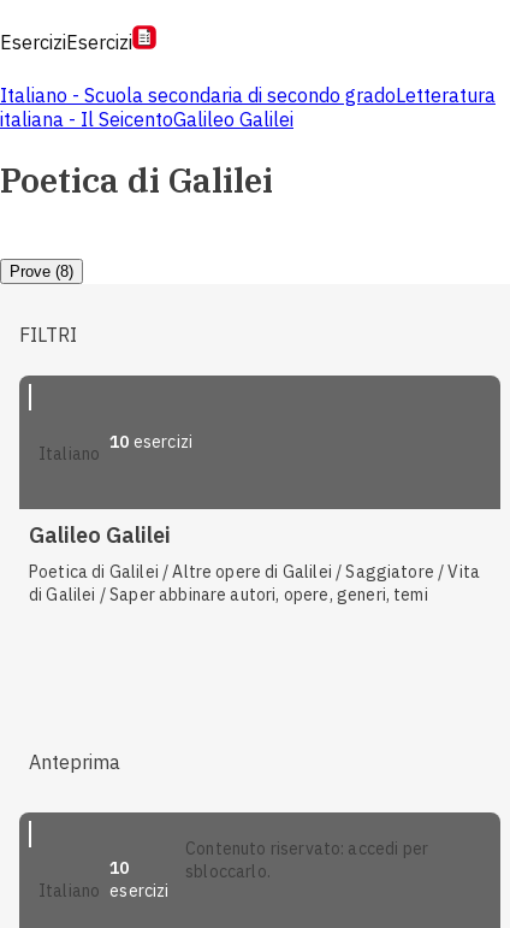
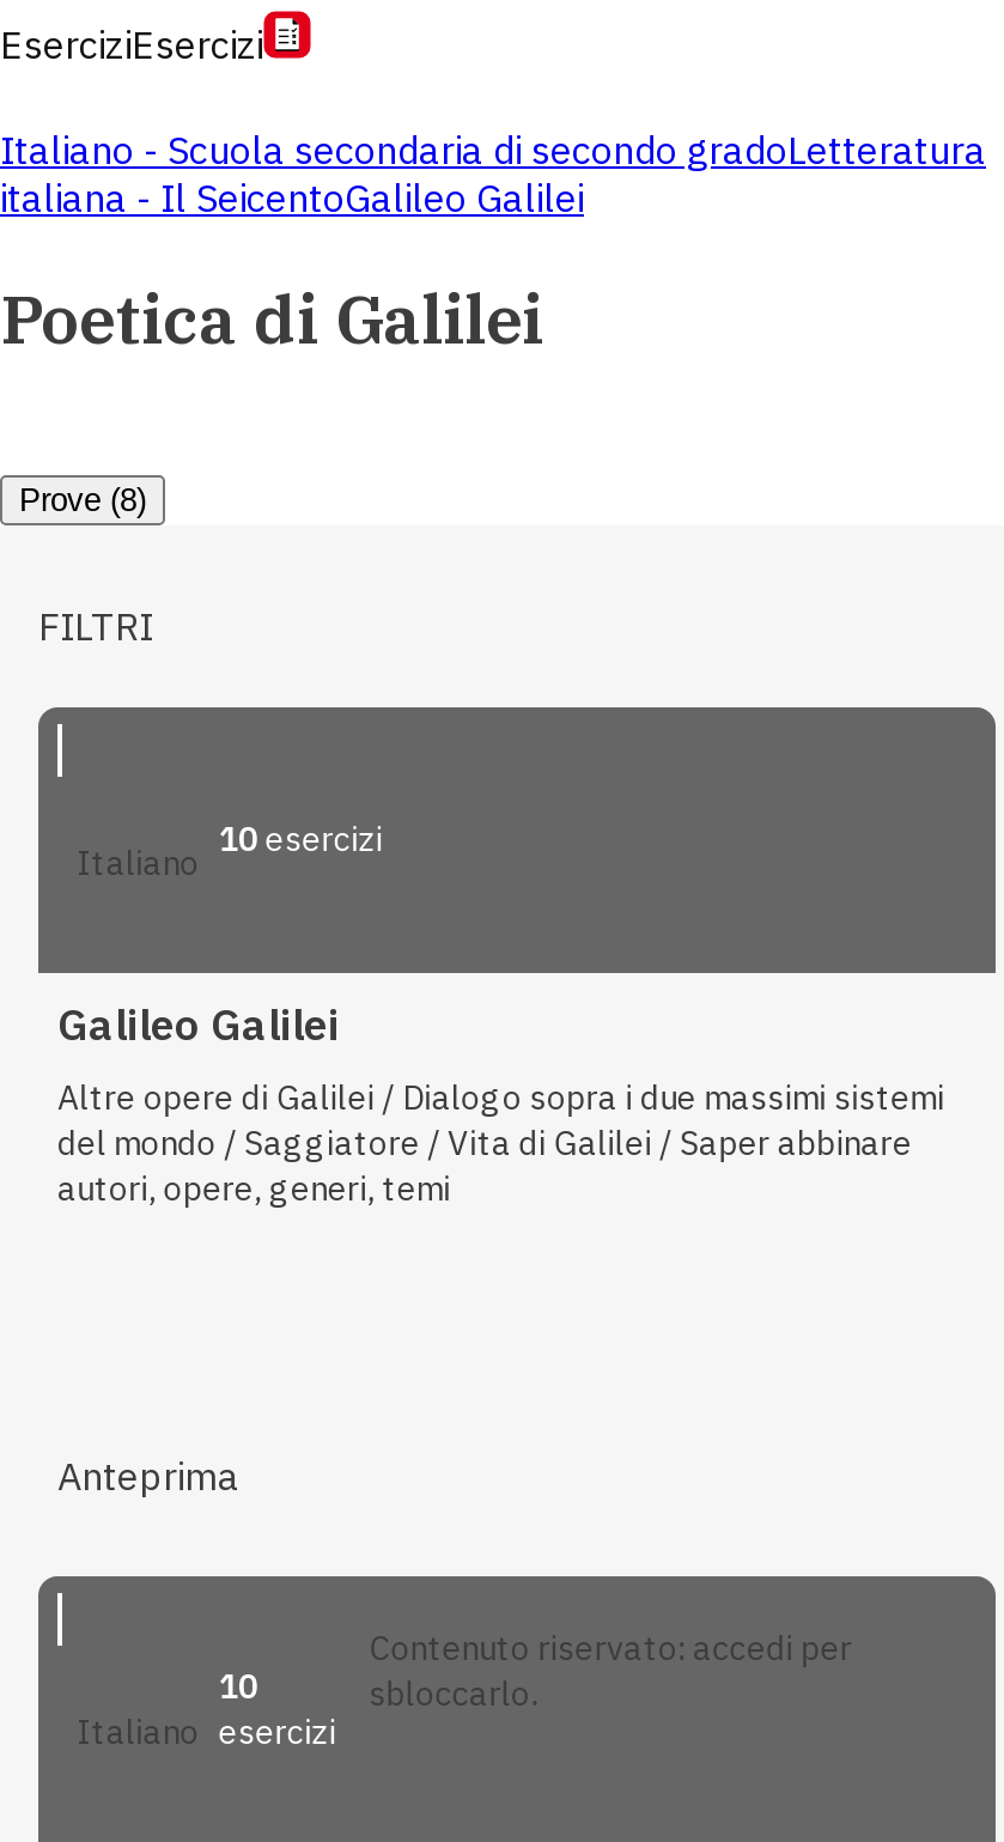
[29,561,480,606] Poetica di Galilei / Altre opere di Galilei / Saggiatore / Vita | di Galilei / Saper abbinare autori, opere, generi, temi -> [57,1077,944,1211] Altre opere di Galilei / Dialogo sopra i due massimi sistemi | del mondo / Saggiatore / Vita di Galilei / Saper abbinare | autori, opere, generi, temi

